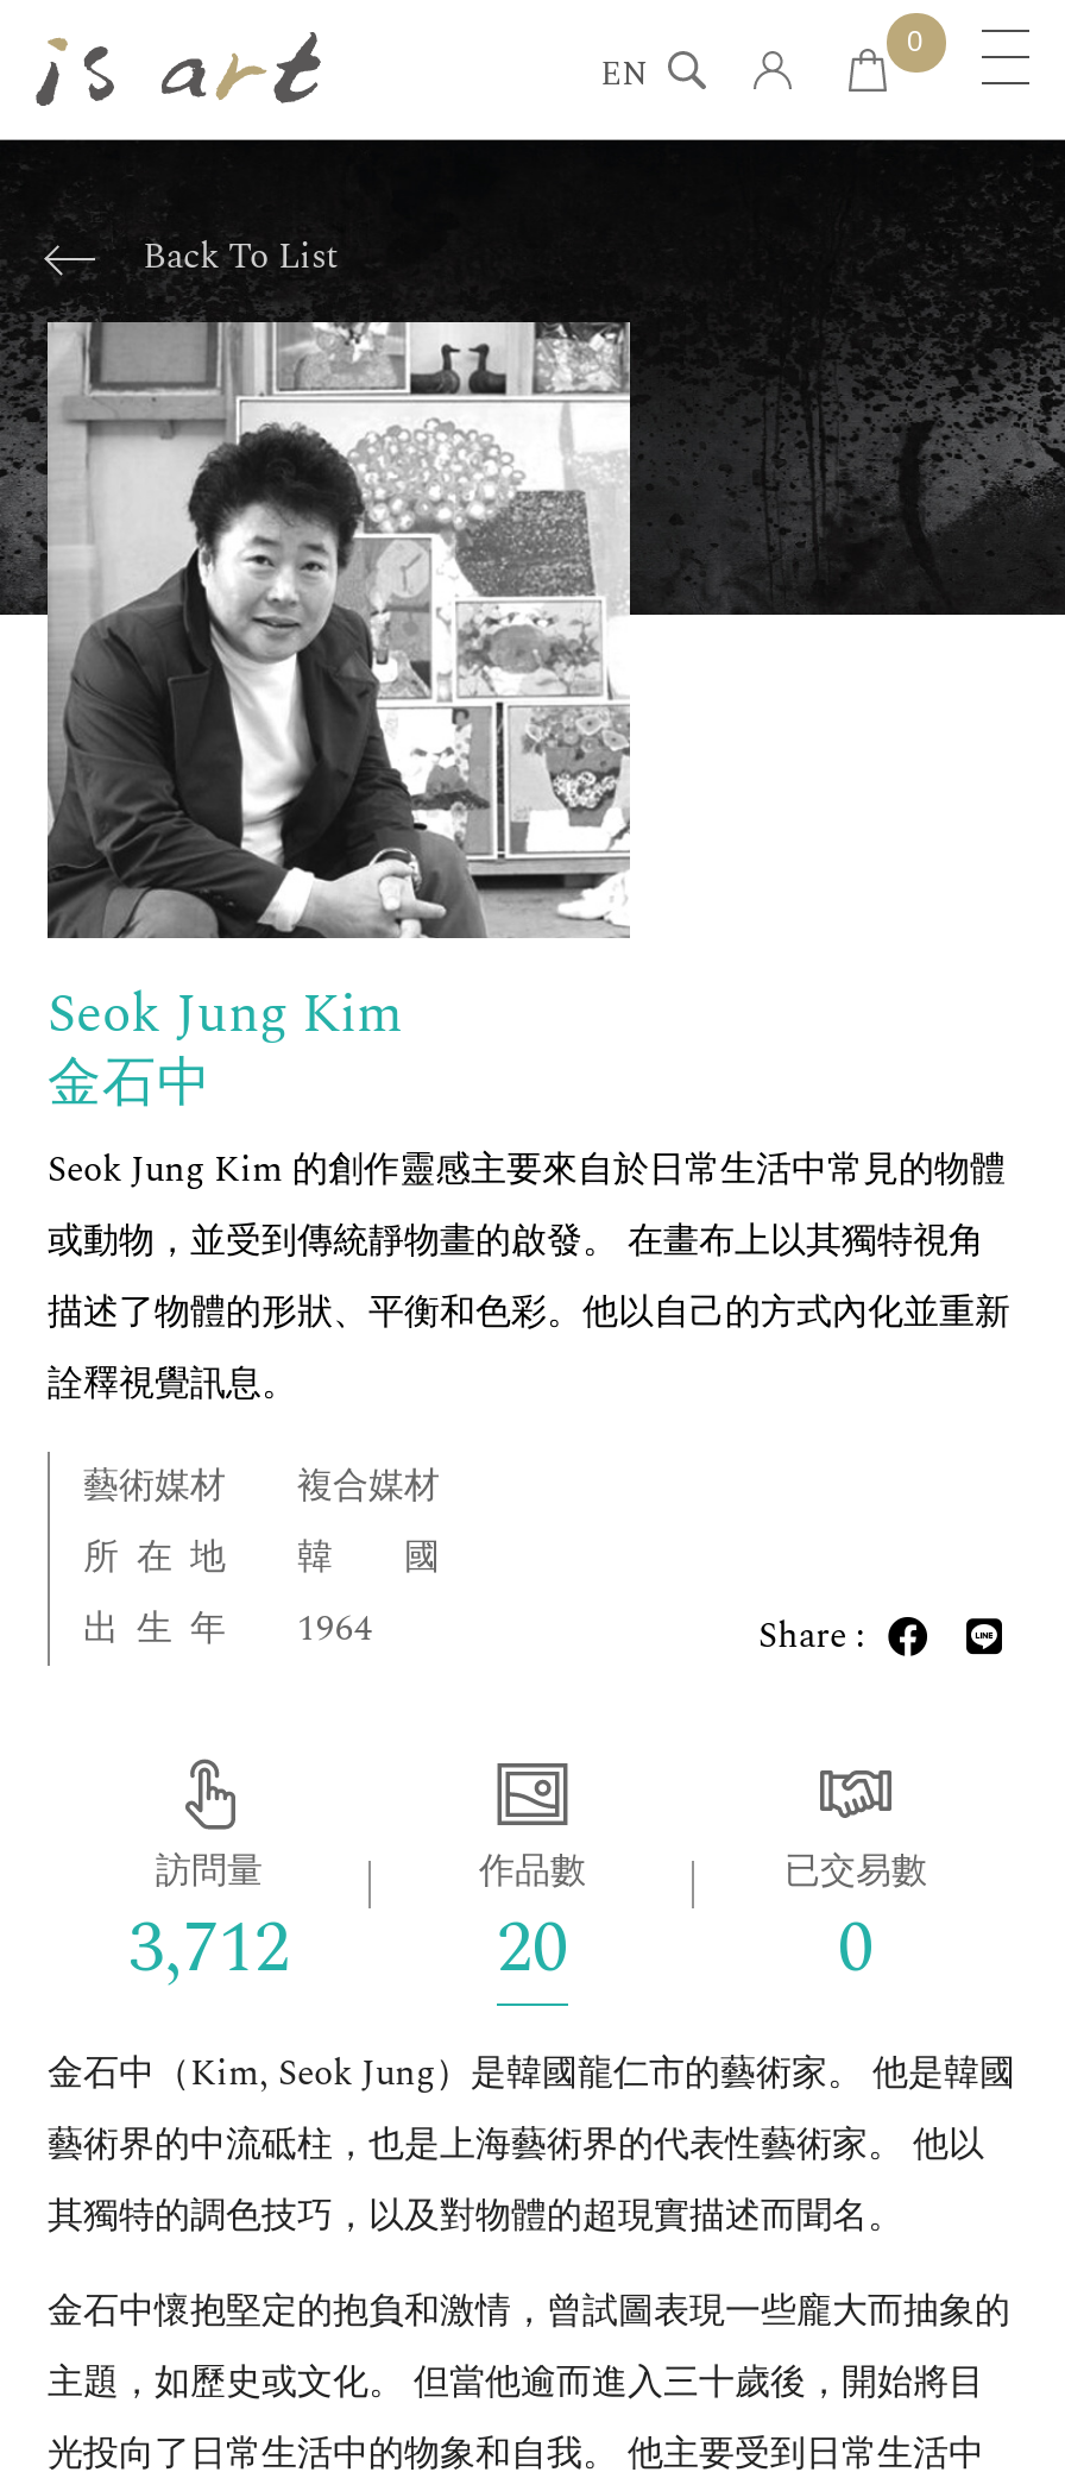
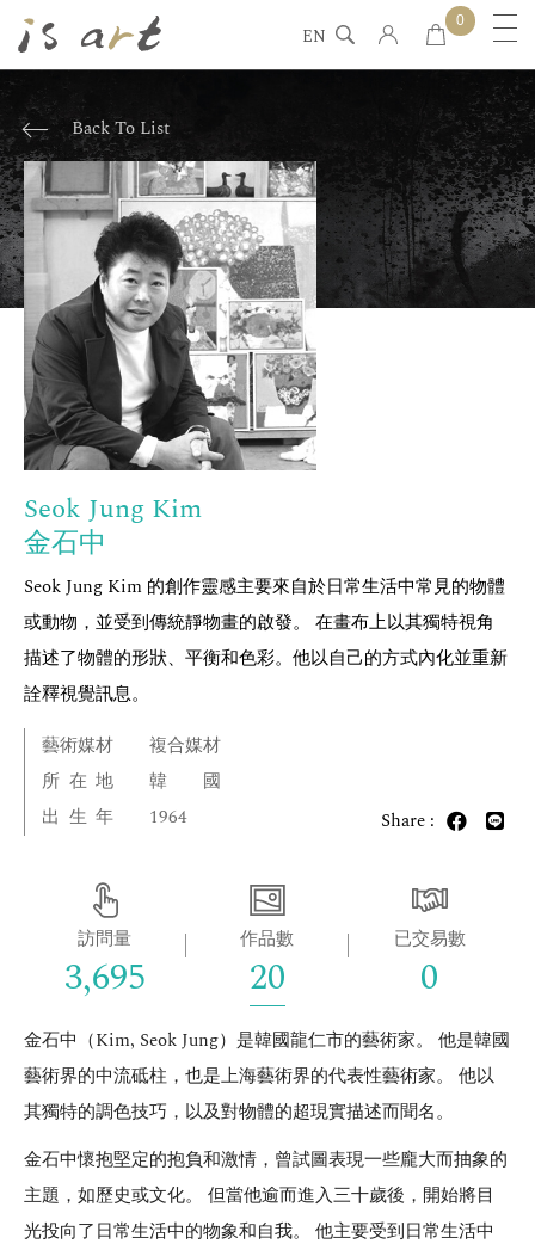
[128,1895,568,2004] 3,712 20 -> [64,951,285,1006] 3,695 20

